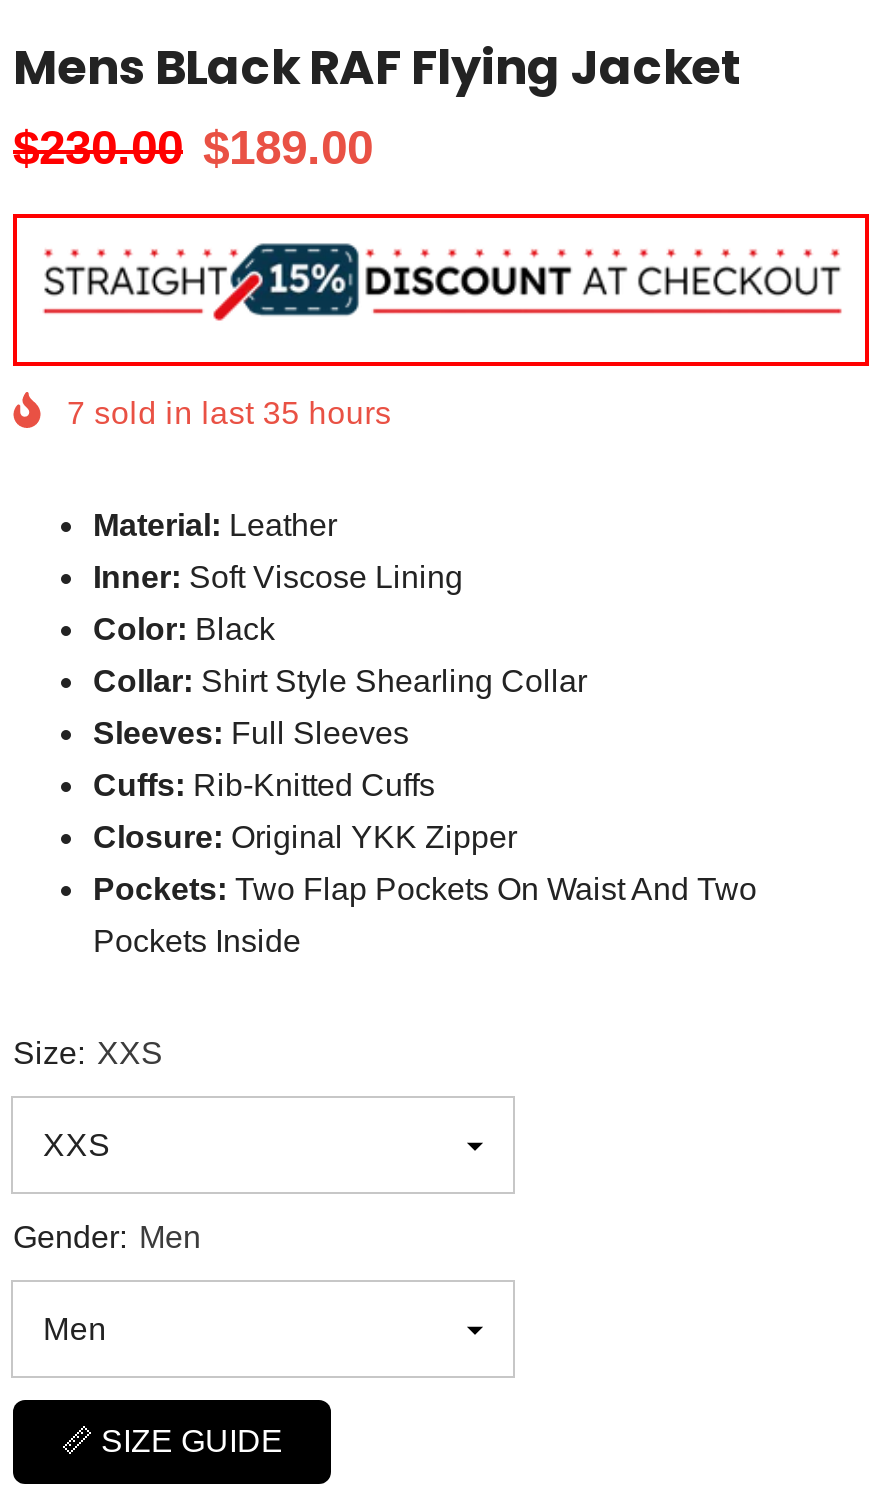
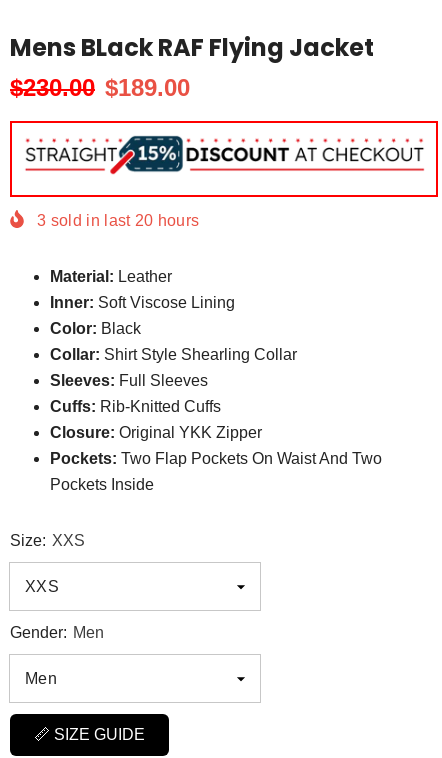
[67,396,392,430] 7 sold in last 35 hours -> [37,212,199,229] 3 sold in last 20 hours

